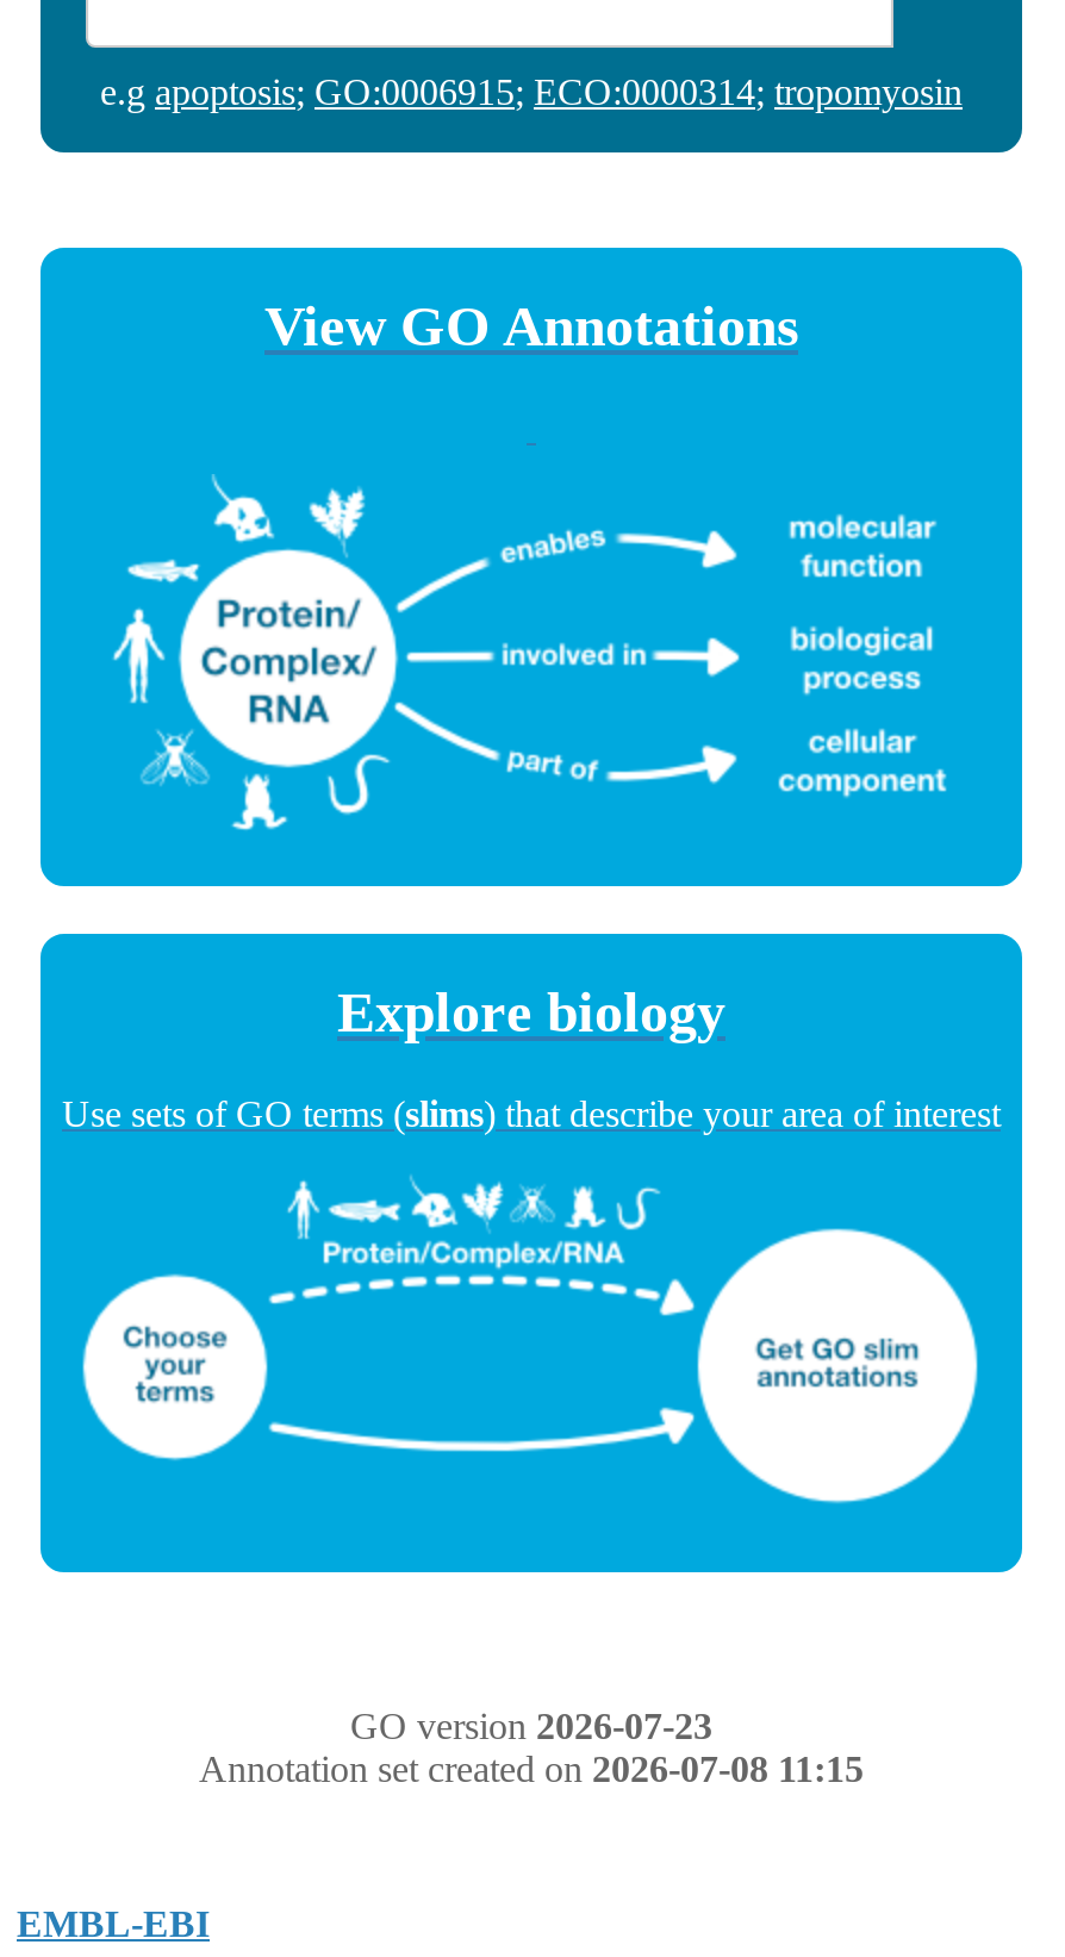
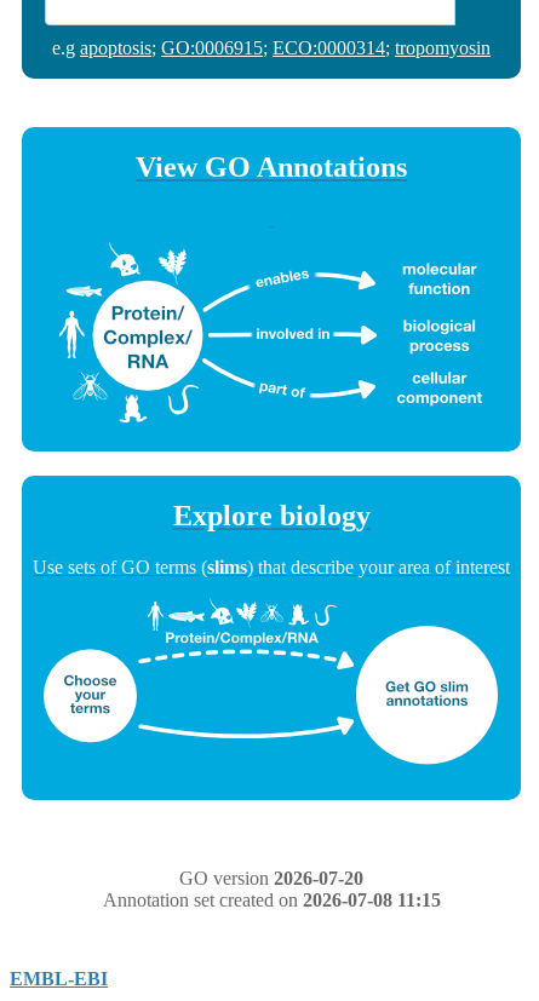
[350,1706,712,1746] GO version 2026-07-23 -> [179,868,363,888] GO version 2026-07-20

